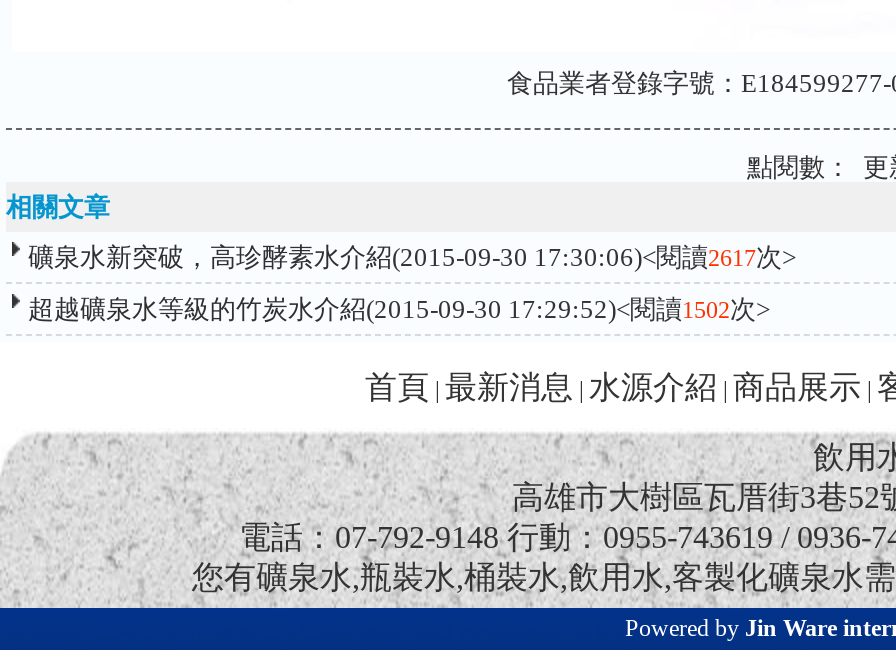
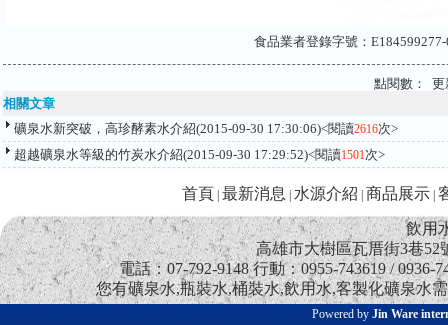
[28,242,796,272] 礦泉水新突破，高珍酵素水介紹(2015-09-30 17:30:06)<閱讀2617次> -> [14,121,398,136] 礦泉水新突破，高珍酵素水介紹(2015-09-30 17:30:06)<閱讀2616次>
[28,294,770,324] 超越礦泉水等級的竹炭水介紹(2015-09-30 17:29:52)<閱讀1502次> -> [14,147,385,162] 超越礦泉水等級的竹炭水介紹(2015-09-30 17:29:52)<閱讀1501次>

